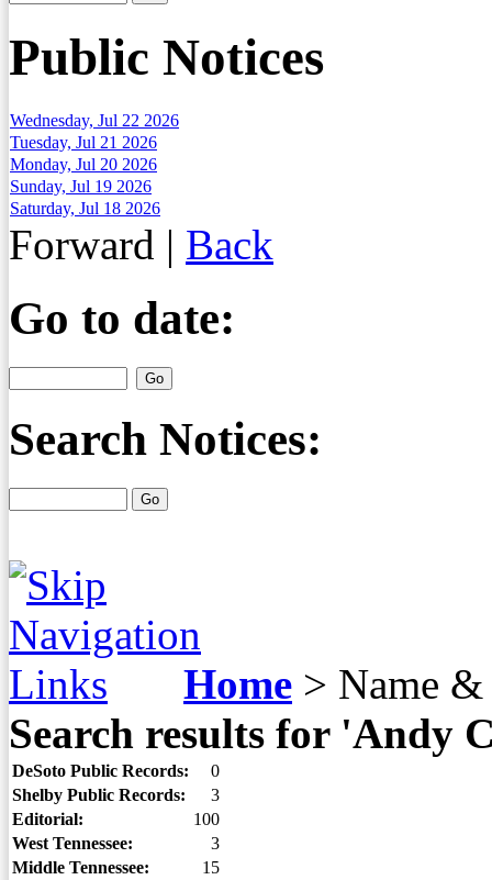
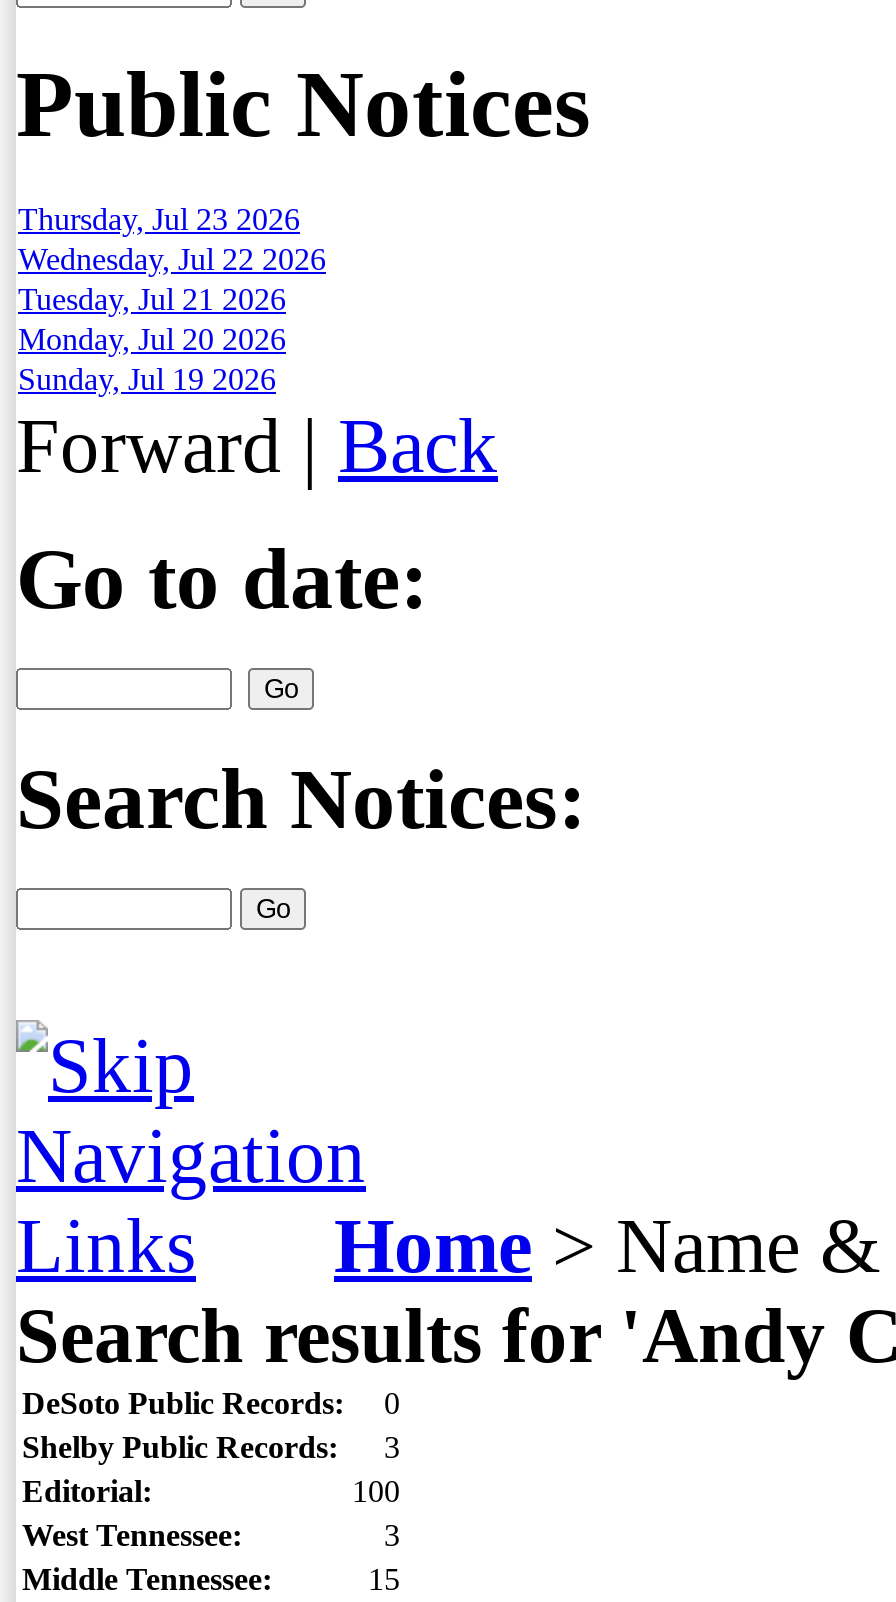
none -> [18,203,300,237] Thursday, Jul 23 2026
moved [10,111,179,196] -> [18,243,326,397]: Wednesday, Jul 22 2026 | Tuesday, Jul 21 2026 | Monday, Jul 20 2026 | Sunday, Jul 19 2026
[10,199,160,218] Saturday, Jul 18 2026 -> none

